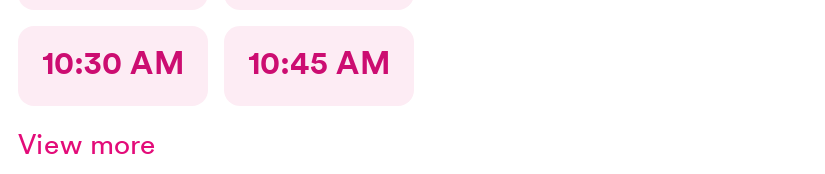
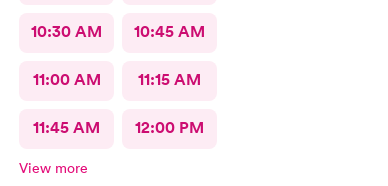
none -> [32,69,204,138] 11:00 AM | 11:15 AM | 11:45 AM | 12:00 PM

